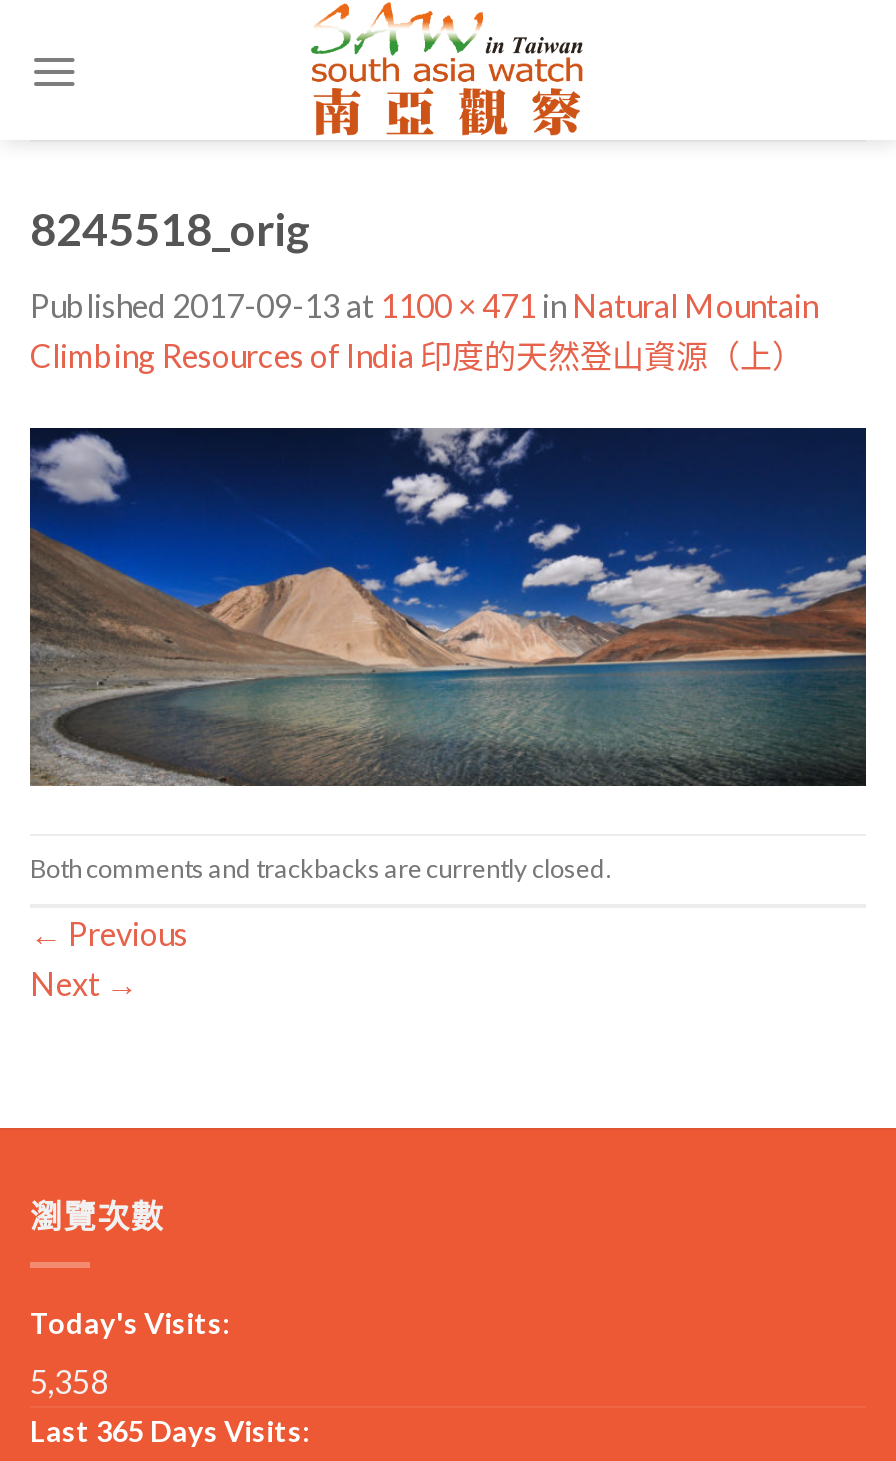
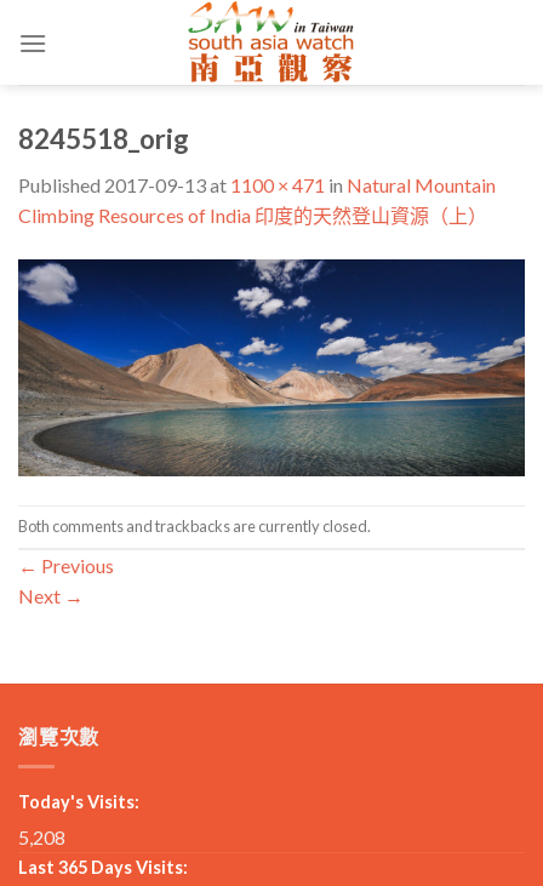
[30,1363,108,1401] 5,358 -> [18,826,65,849] 5,208

